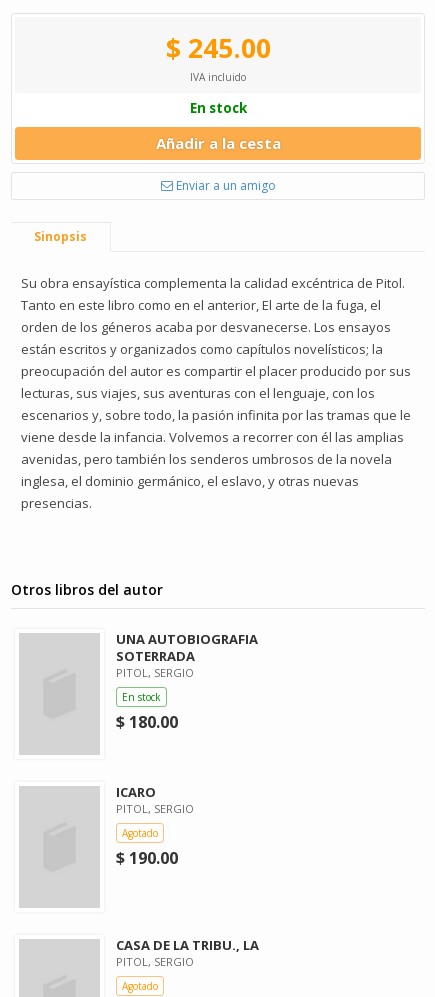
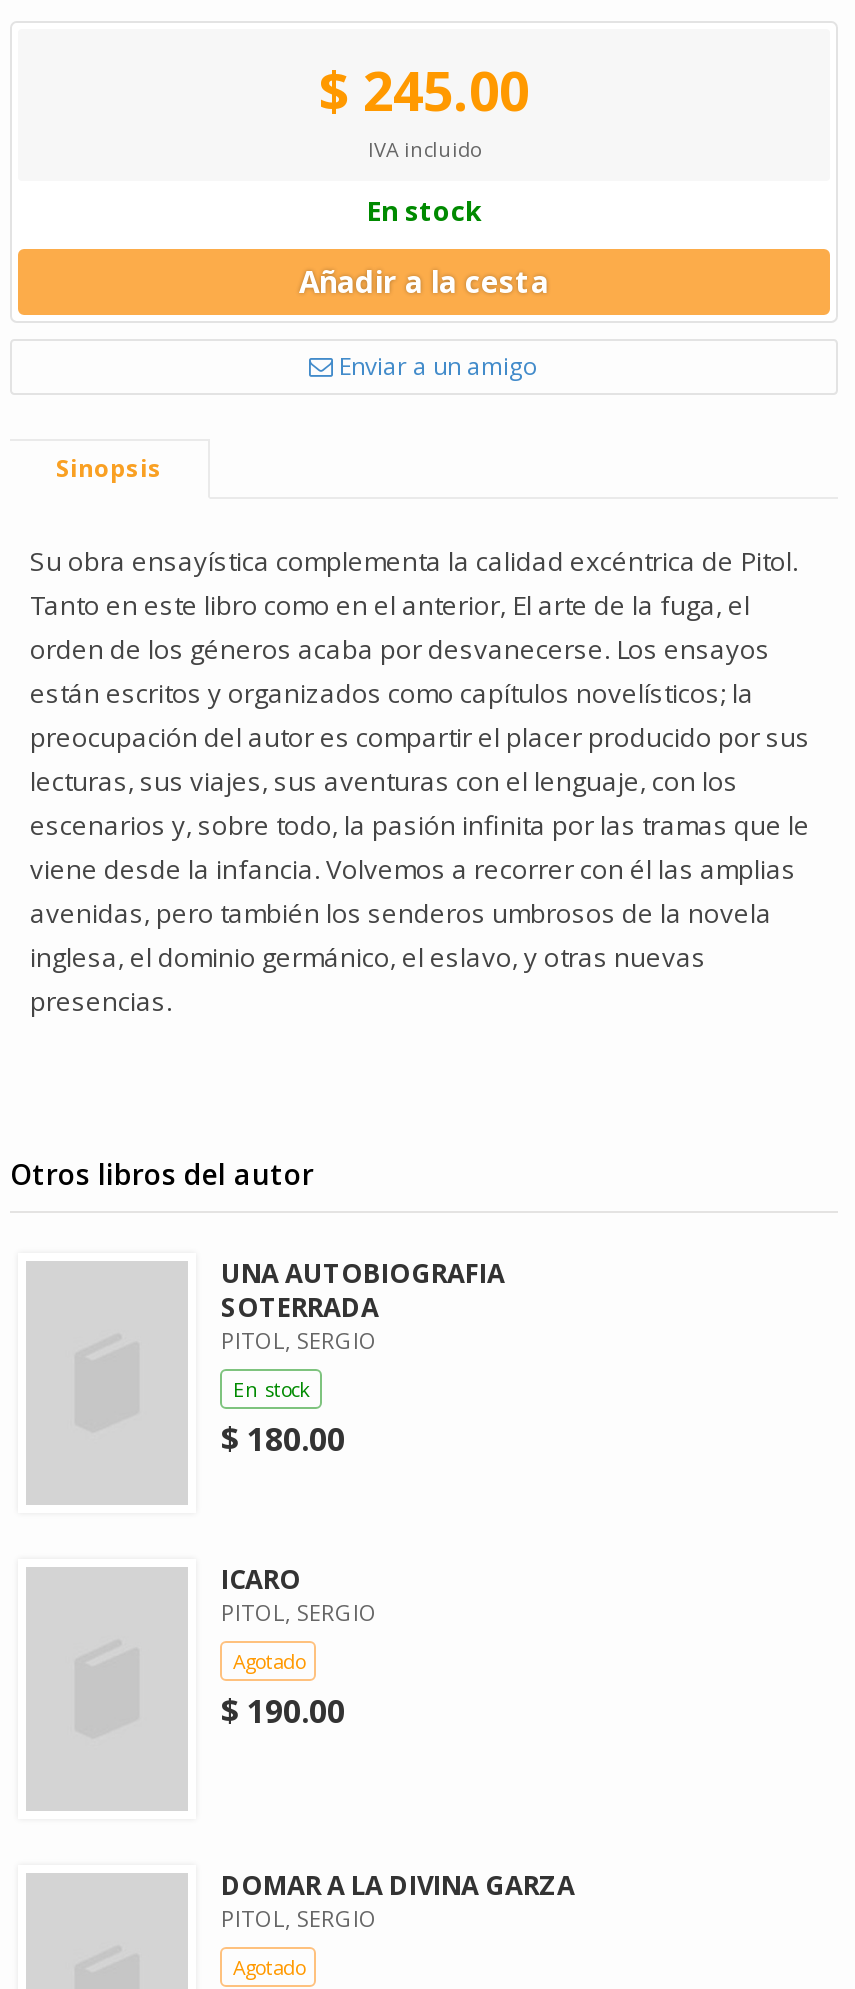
[116,936,259,954] CASA DE LA TRIBU., LA -> [221,1867,575,1903] DOMAR A LA DIVINA GARZA

